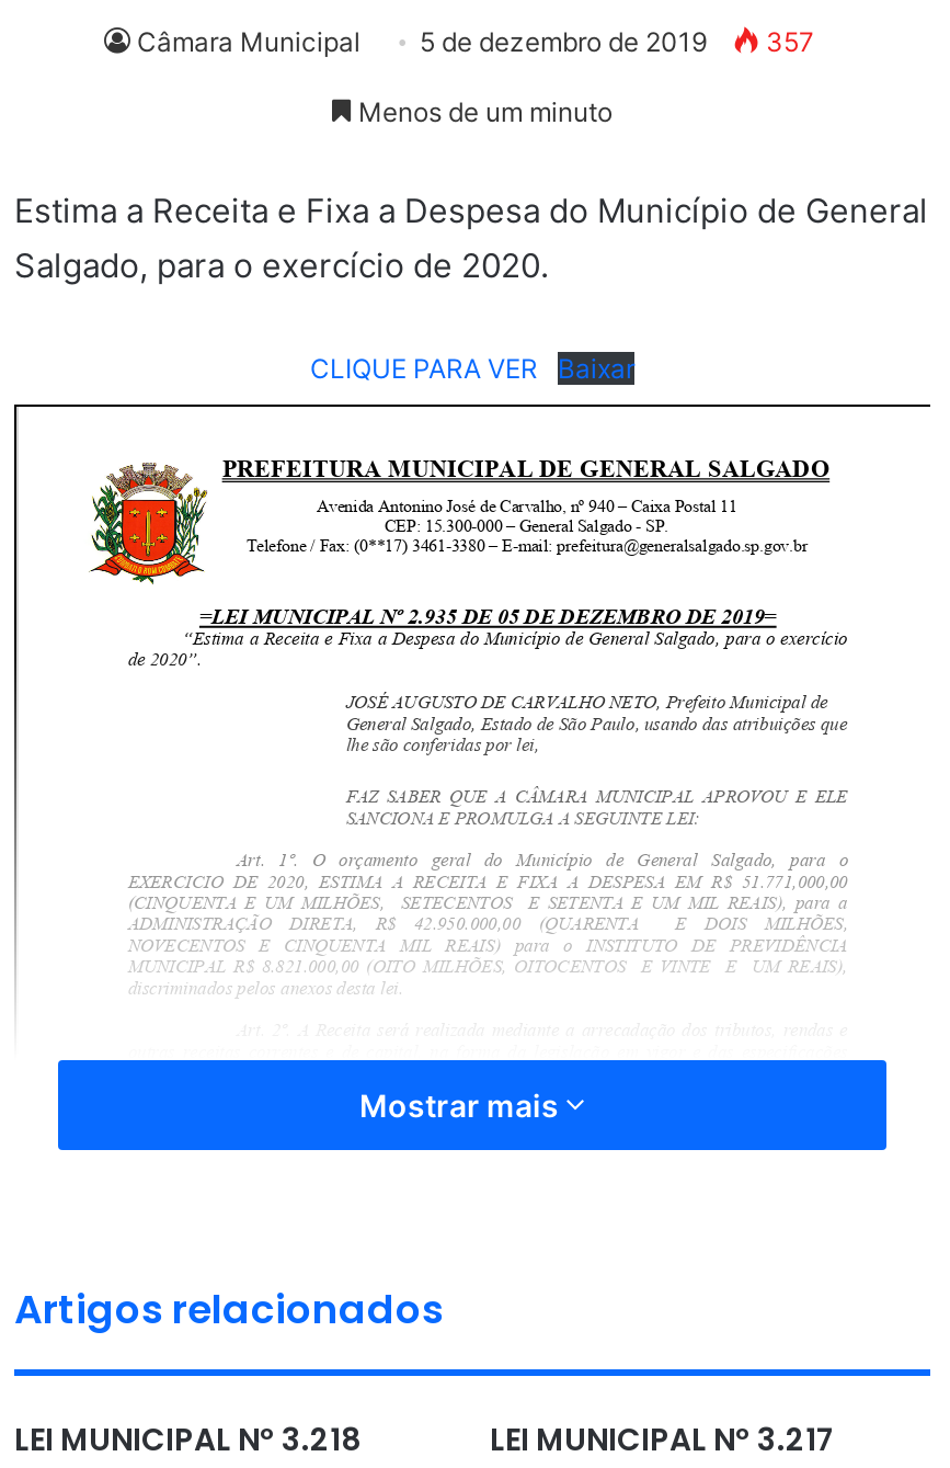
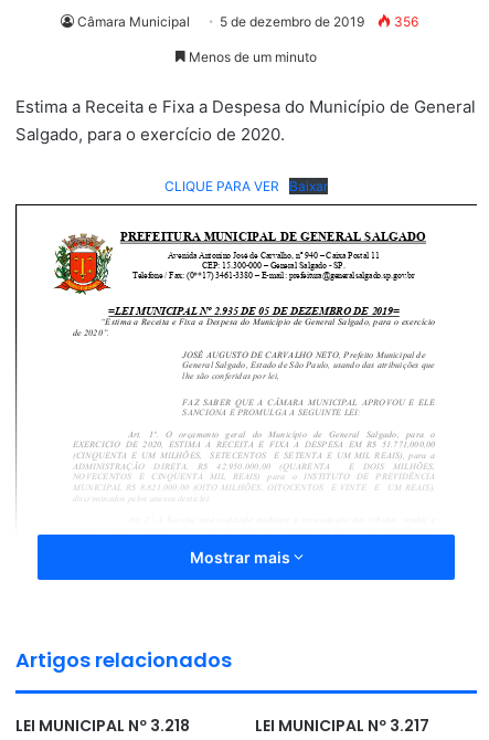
[137,25,814,57] Câmara Municipal 5 de dezembro de 2019 357 -> [77,13,418,29] Câmara Municipal 5 de dezembro de 2019 356

